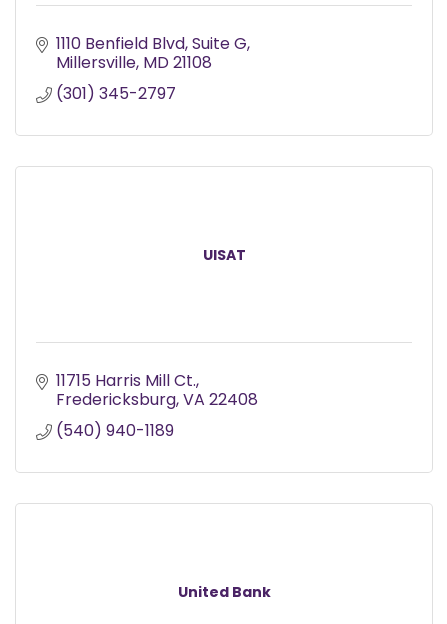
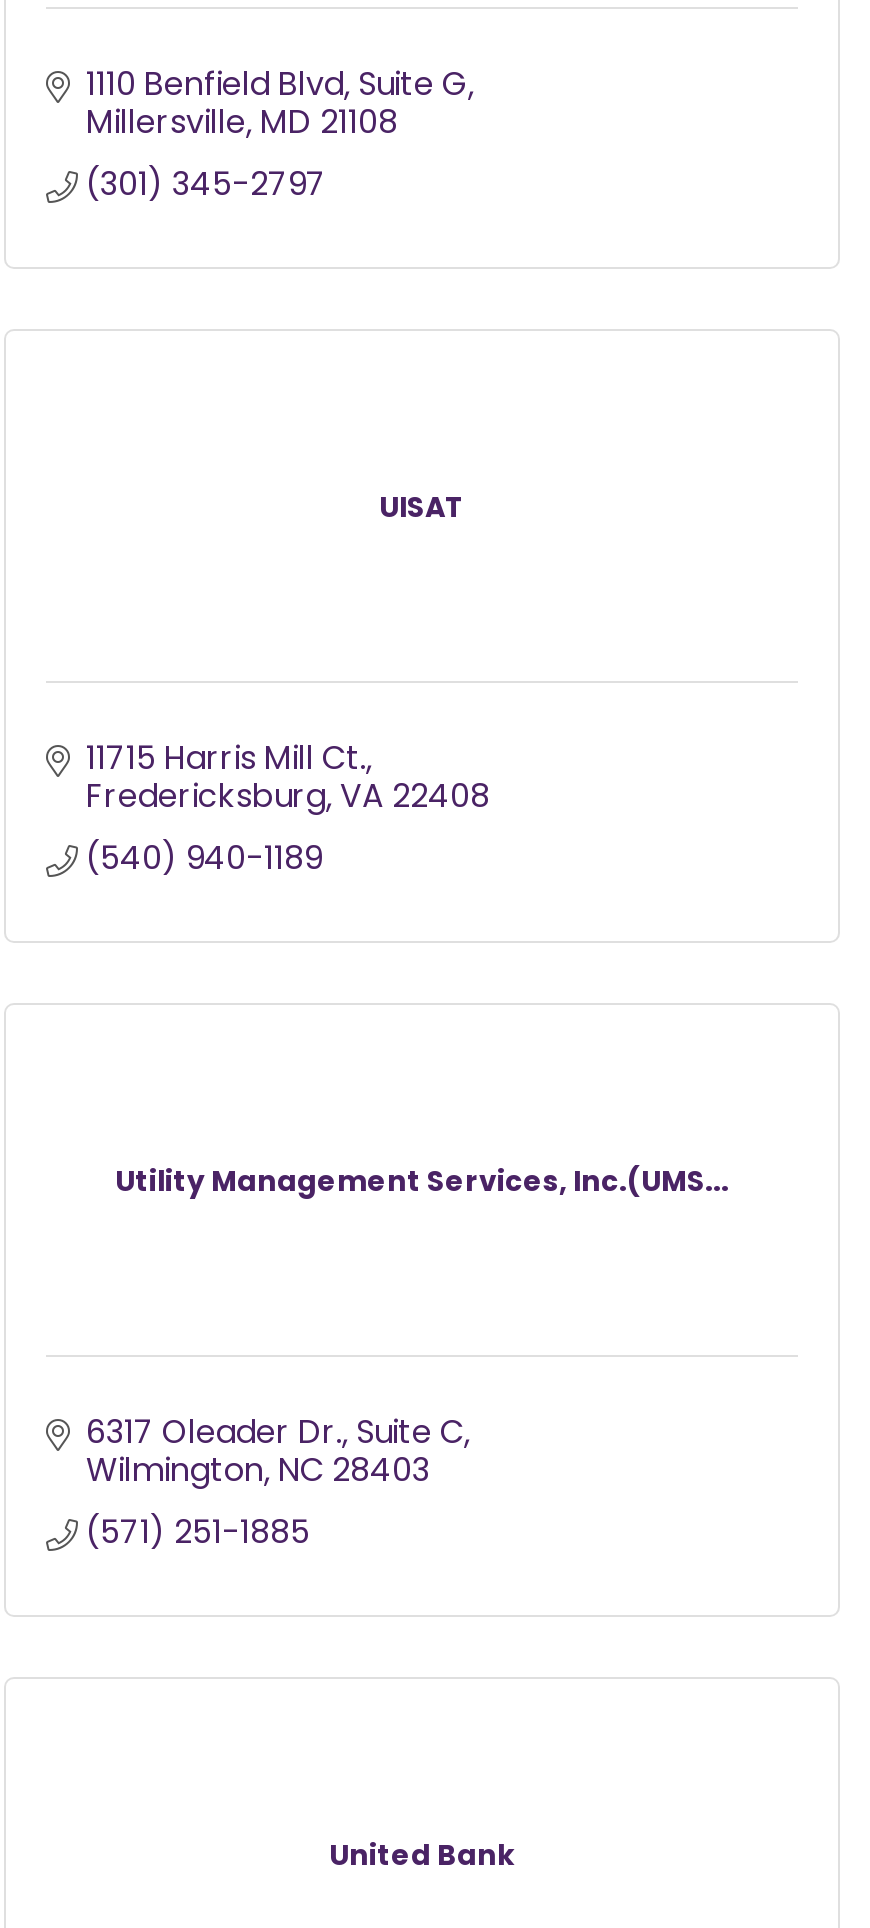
none -> [86,1408,464,1554] 6317 Oleader Dr., Suite C | Wilmington NC 28403 | (571) 251-1885
none -> [115,1160,729,1200] Utility Management Services, Inc.(UMS...

